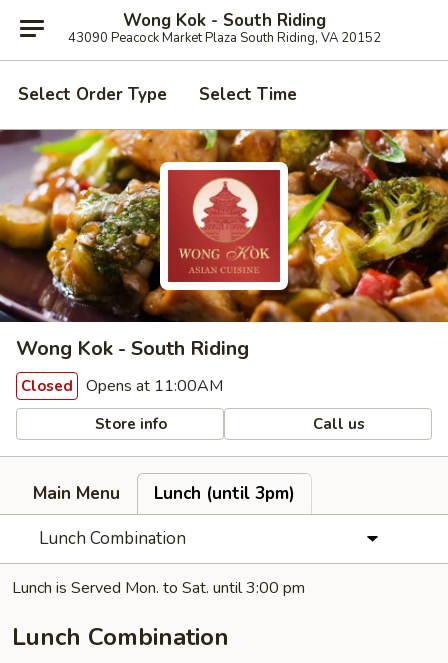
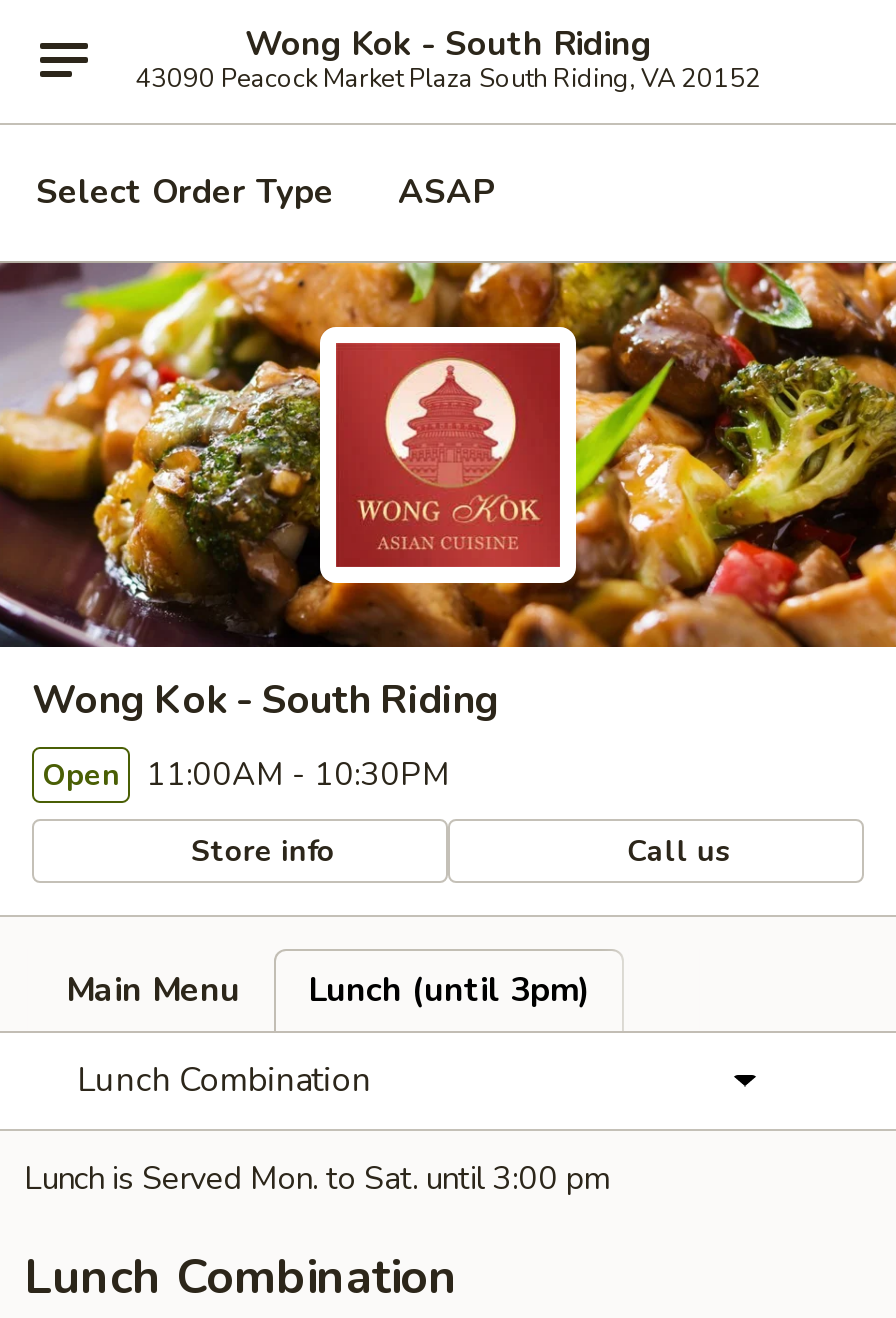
[199,83,297,106] Select Time -> [398,169,494,215] ASAP
[21,375,223,397] Closed Opens at 11:00AM -> [42,753,450,797] Open 11:00AM - 10:30PM

